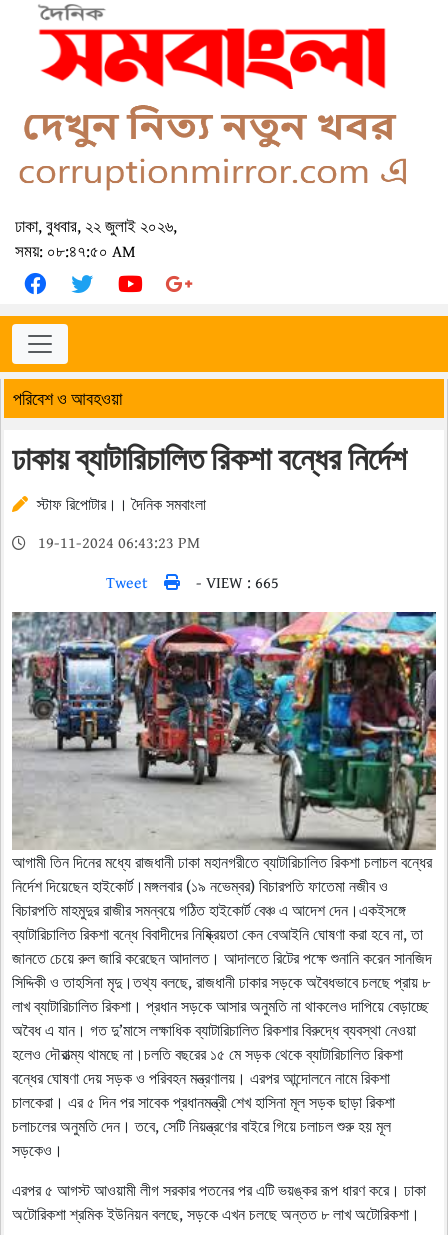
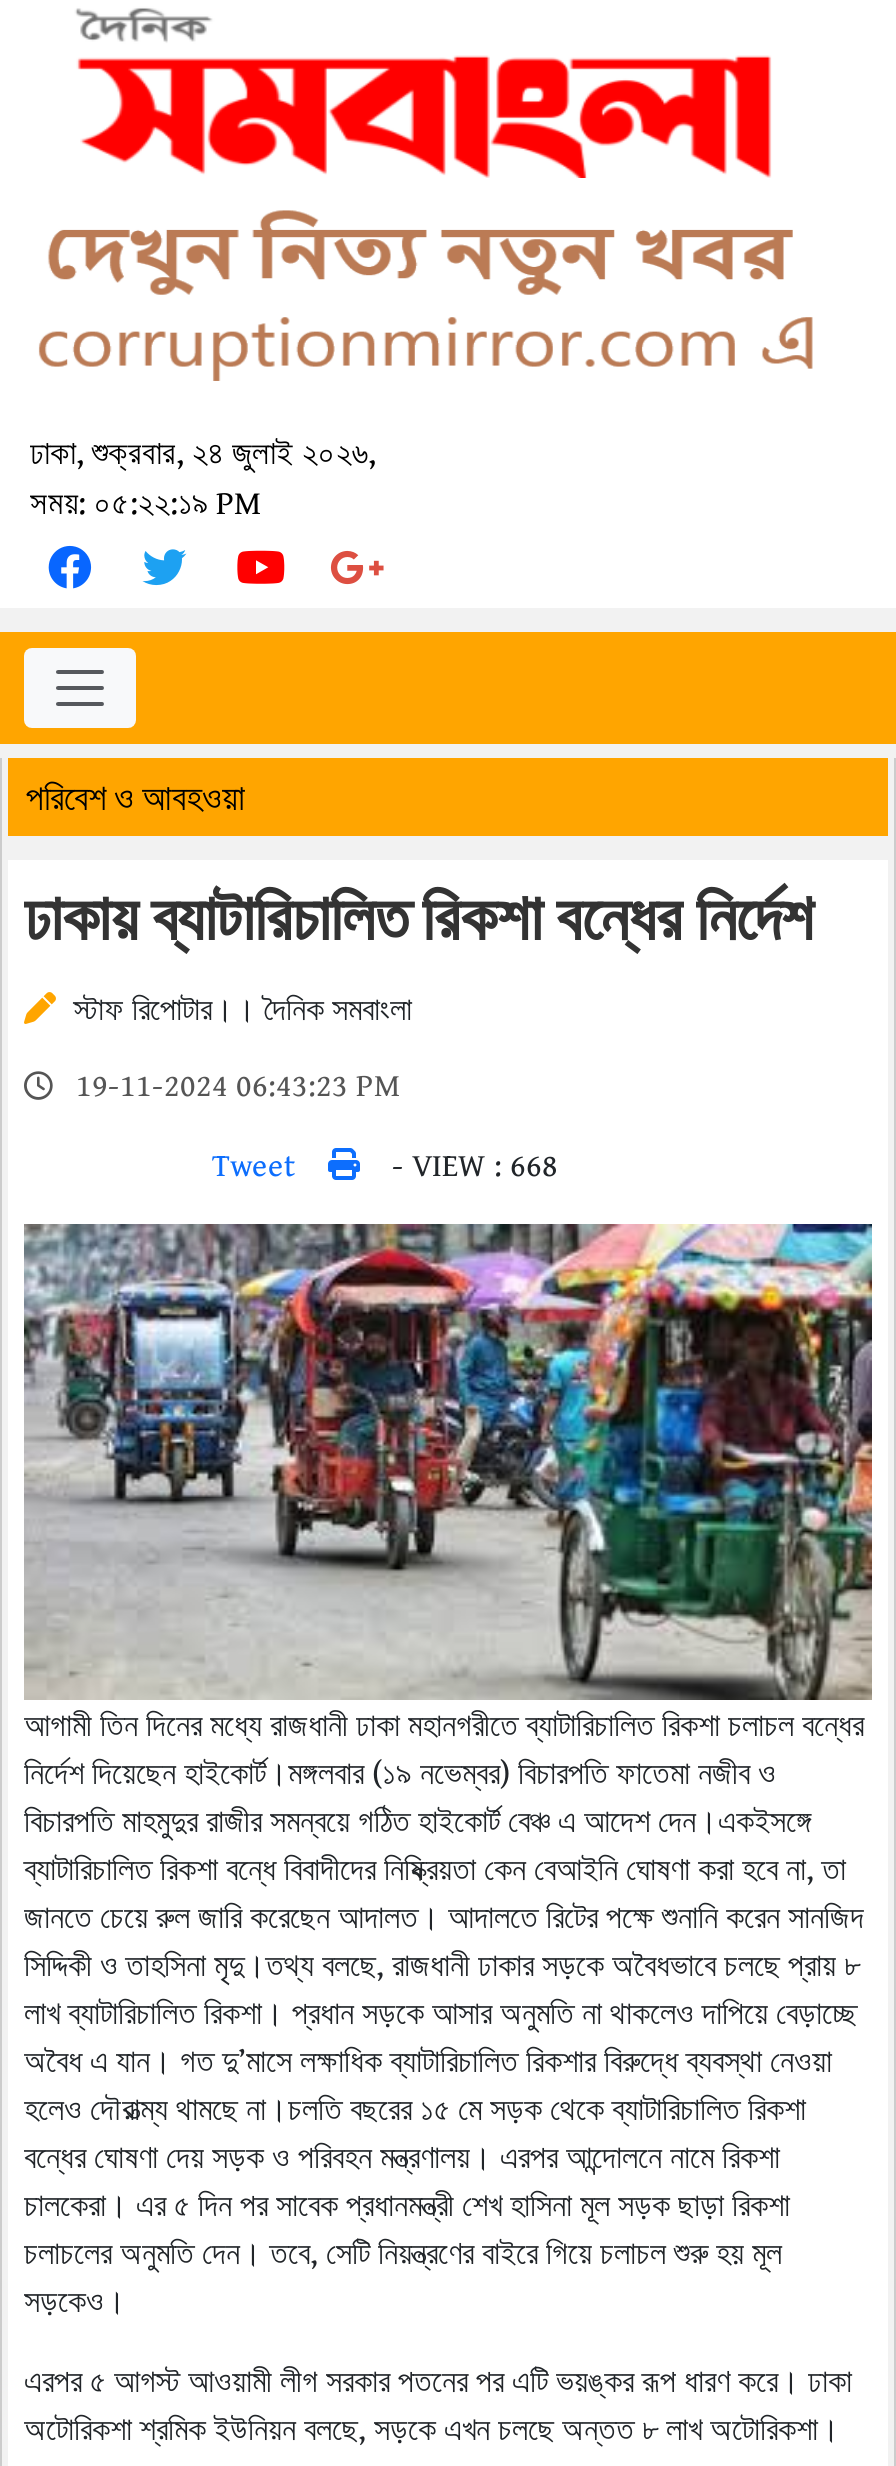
[15,214,177,238] ঢাকা, বুধবার, ২২ জুলাই ২০২৬, -> [30,428,376,476] ঢাকা, শুক্রবার, ২৪ জুলাই ২০২৬,
[15,239,136,263] সময়: ০৮:৪৭:৫০ AM -> [30,478,262,526] সময়: ০৫:২২:১৯ PM
[106,570,279,594] Tweet - VIEW : 665 -> [212,1141,558,1189] Tweet - VIEW : 668

